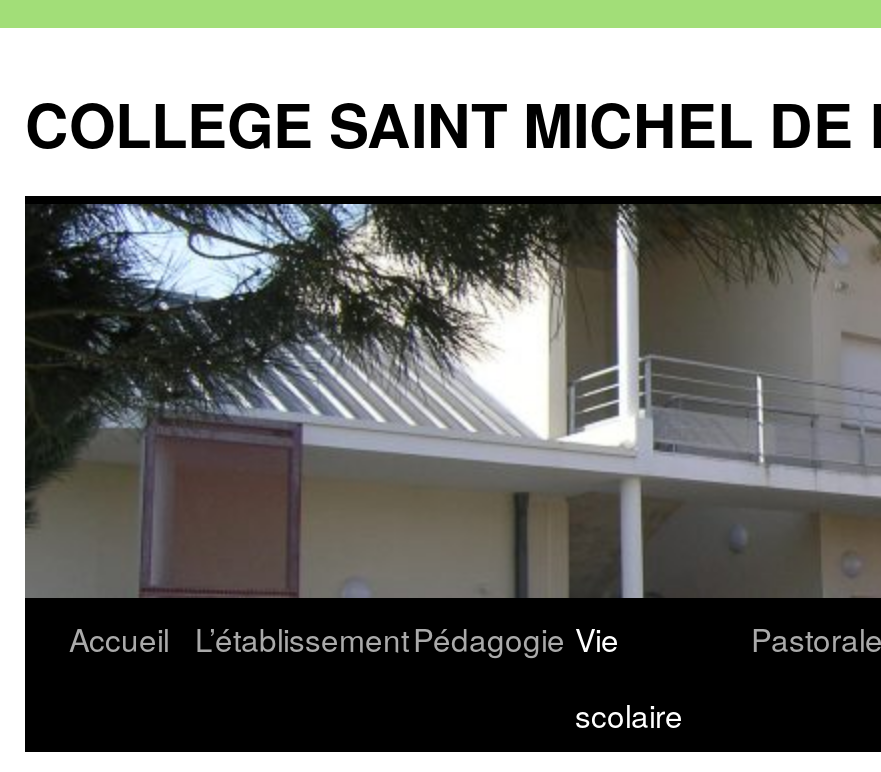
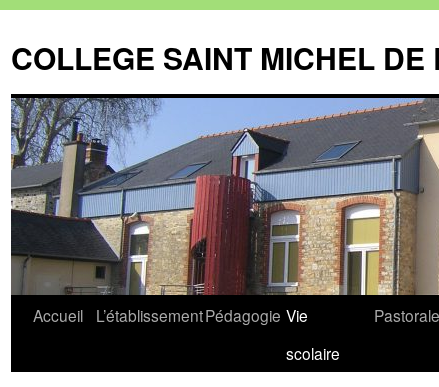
[23,204,875,598] [image] -> [10,97,436,296] [image]

